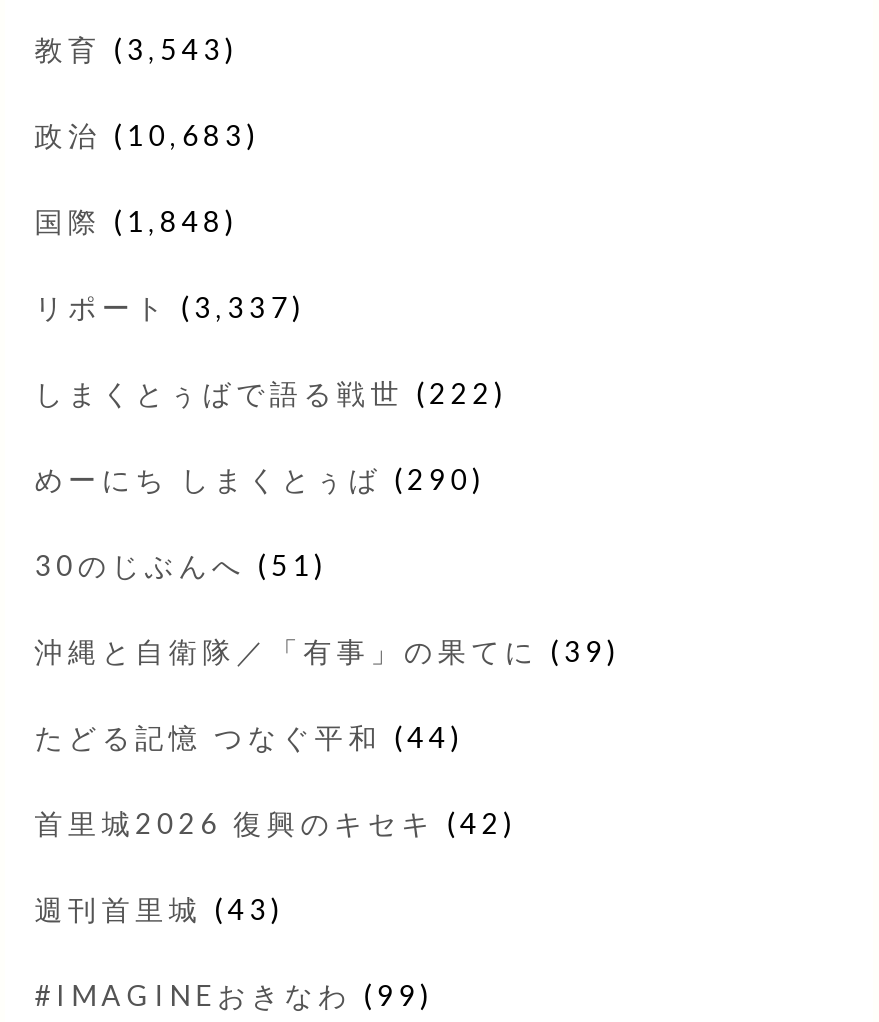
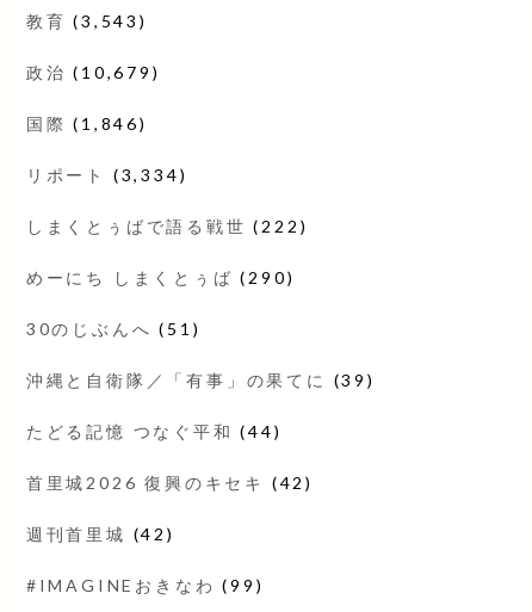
[34,118,260,152] 政治(10,683) -> [26,62,160,82] 政治(10,679)
[34,204,238,238] 国際(1,848) -> [26,113,148,133] 国際(1,846)
[34,290,306,324] リポート(3,337) -> [26,165,188,185] リポート(3,334)
[34,892,284,926] 週刊首里城(43) -> [26,524,175,544] 週刊首里城(42)

